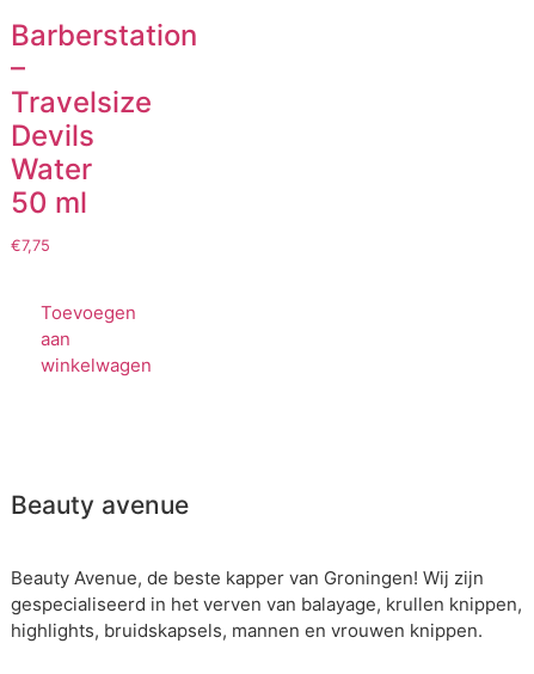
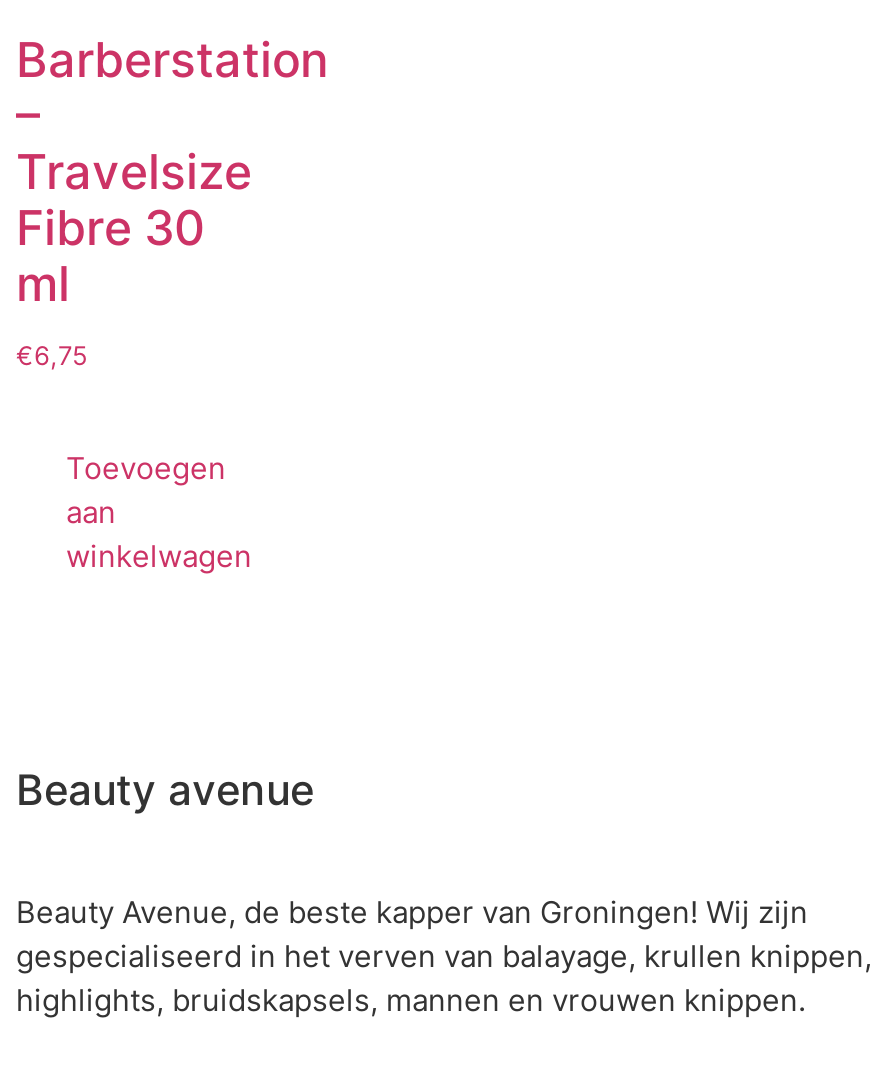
[11,118,94,219] Devils | Water | 50 ml -> [16,198,206,312] Fibre 30 | ml
[11,236,50,254] €7,75 -> [16,340,88,370] €6,75

